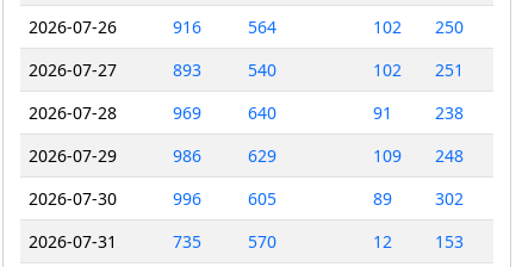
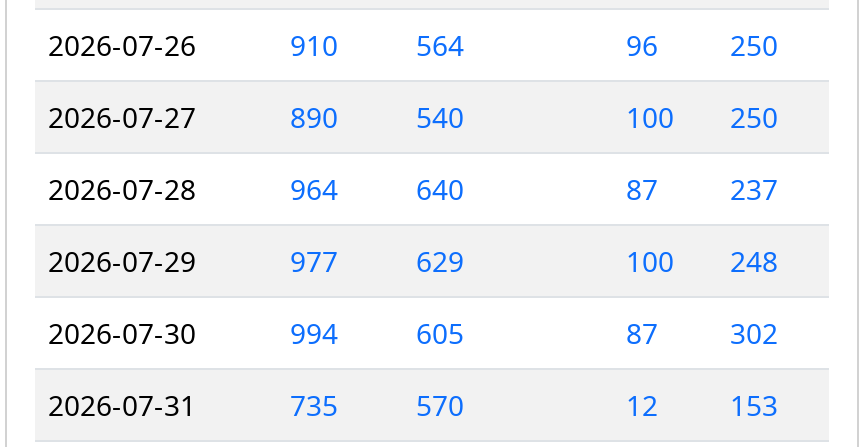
[172,15,201,38] 916 -> [290,26,338,64] 910
[372,15,463,38] 102 250 -> [626,26,778,64] 96 250
[172,58,201,81] 893 -> [290,98,338,136] 890
[372,58,401,81] 102 -> [626,98,674,136] 100
[434,58,463,81] 251 -> [730,98,778,136] 250
[172,101,201,124] 969 -> [290,170,338,208] 964
[372,101,392,124] 91 -> [626,170,658,208] 87
[434,101,463,124] 238 -> [730,170,778,208] 237
[172,144,201,167] 986 -> [290,242,338,280] 977
[372,144,463,167] 109 248 -> [626,242,778,280] 100 248
[172,187,201,210] 996 -> [290,314,338,352] 994
[372,187,463,210] 89 302 -> [626,314,778,352] 87 302

